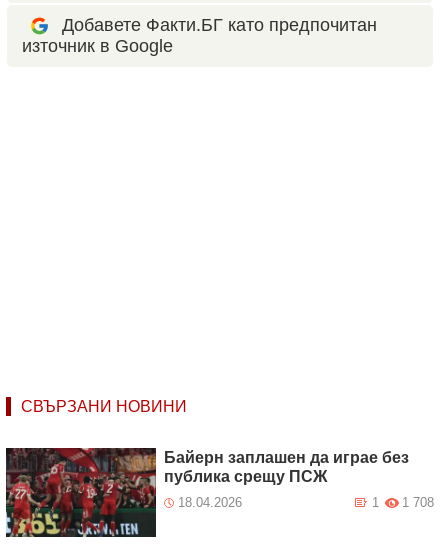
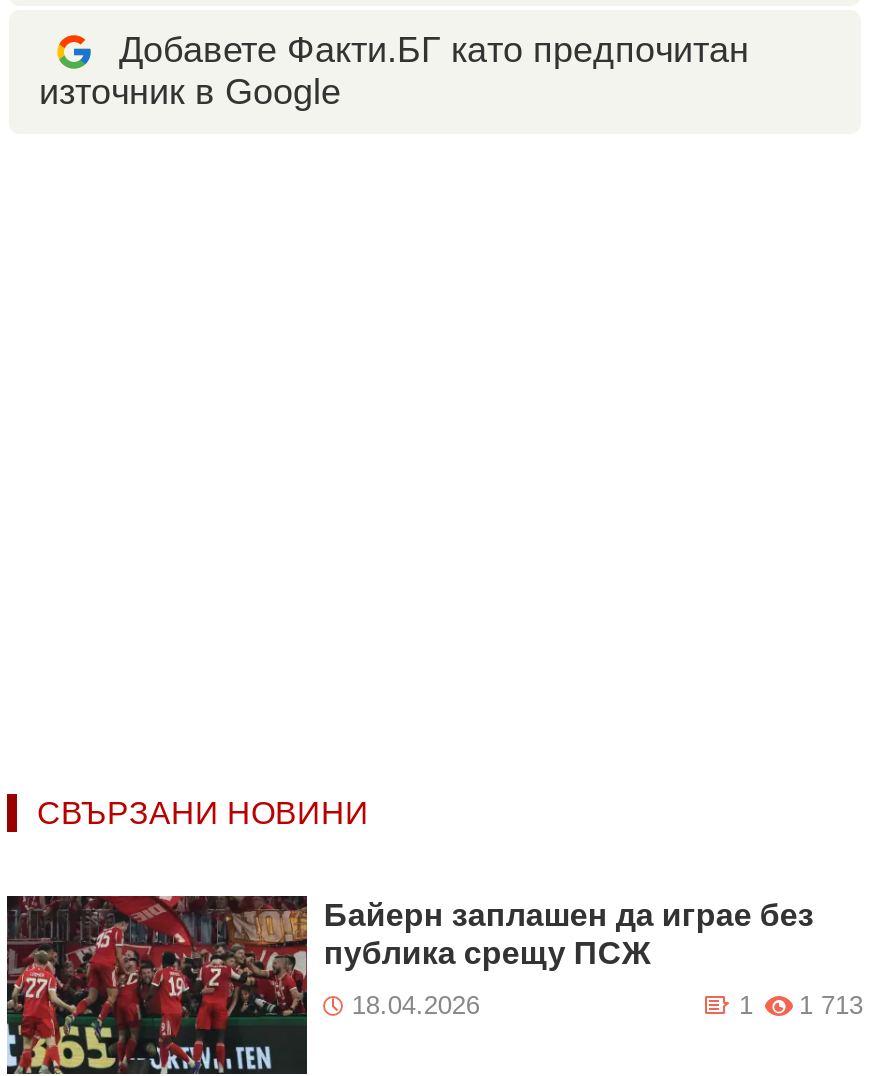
[372,495,434,510] 1 1 708 -> [739,990,863,1020] 1 1 713

